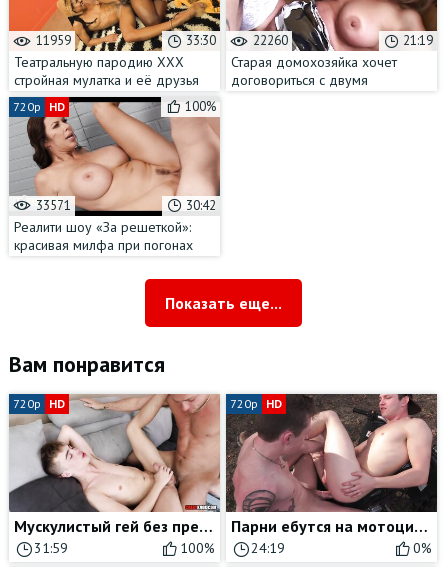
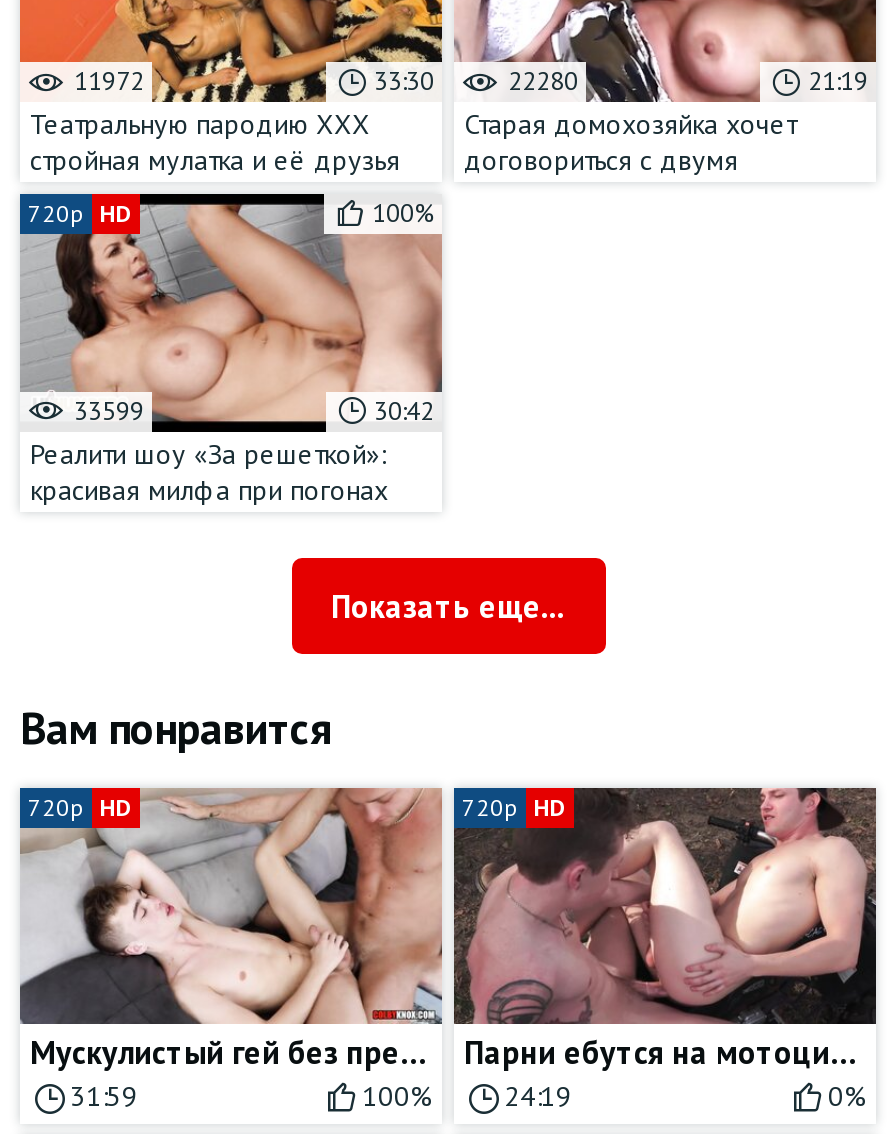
[33,32,71,49] 11959 -> [68,64,144,98] 11972
[186,32,288,49] 33:30 22260 -> [374,64,578,98] 33:30 22280
[33,197,71,214] 33571 -> [68,393,144,427] 33599

